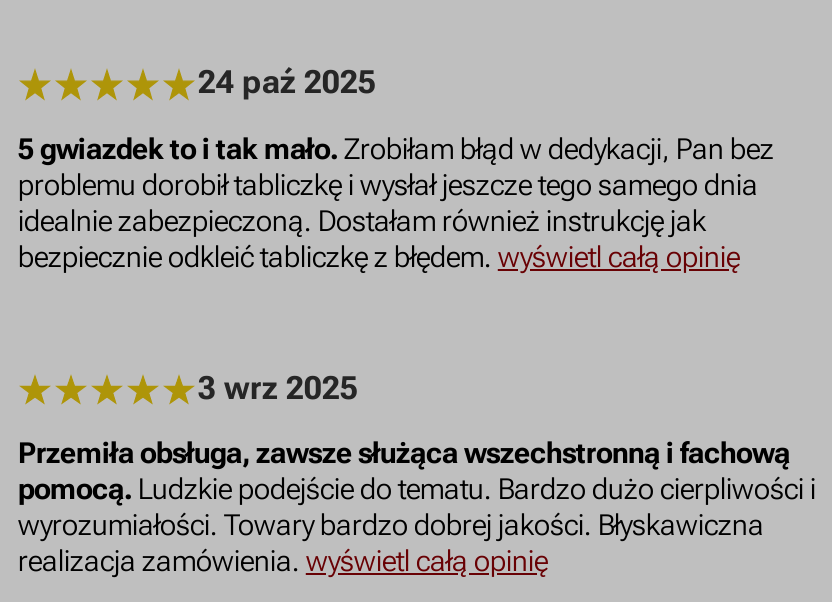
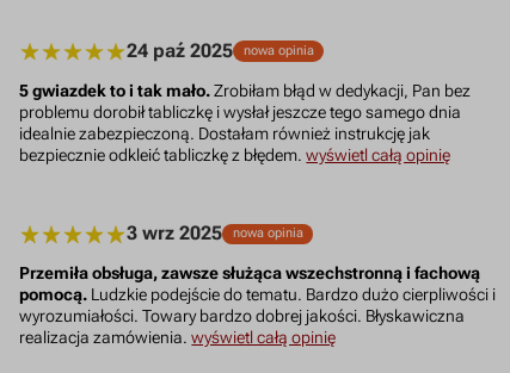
none -> [243,43,314,58] nowa opinia
none -> [233,226,303,241] nowa opinia

